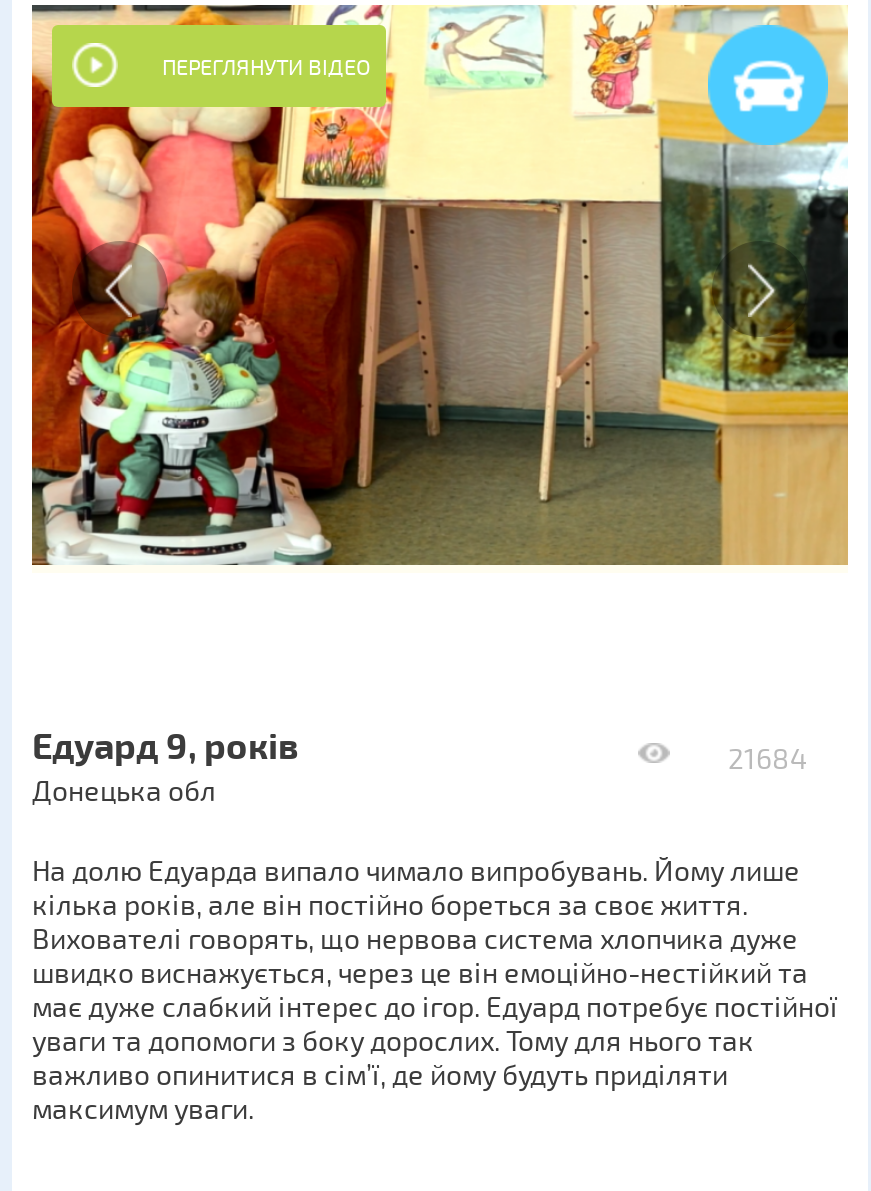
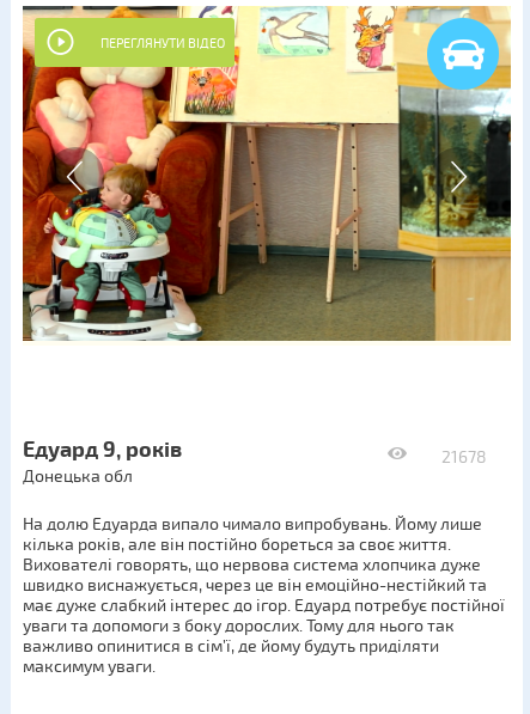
[728,743,808,777] 21684 -> [441,447,487,467] 21678

